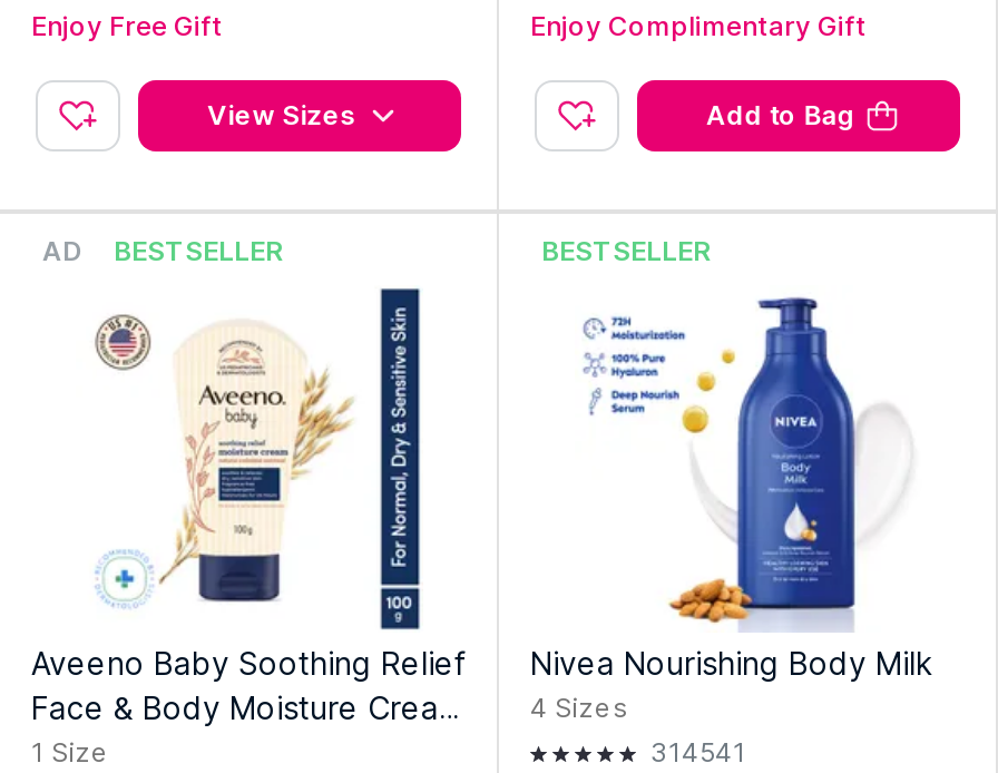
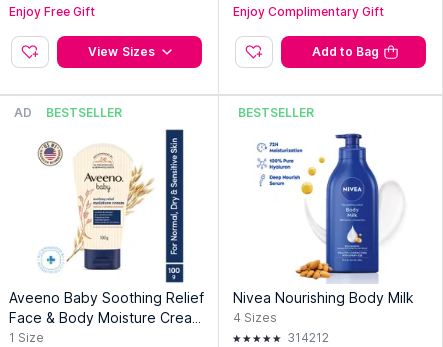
[650,734,746,768] 314541 -> [287,330,329,345] 314212

